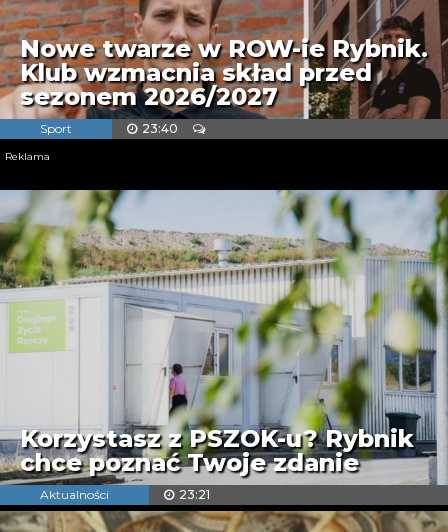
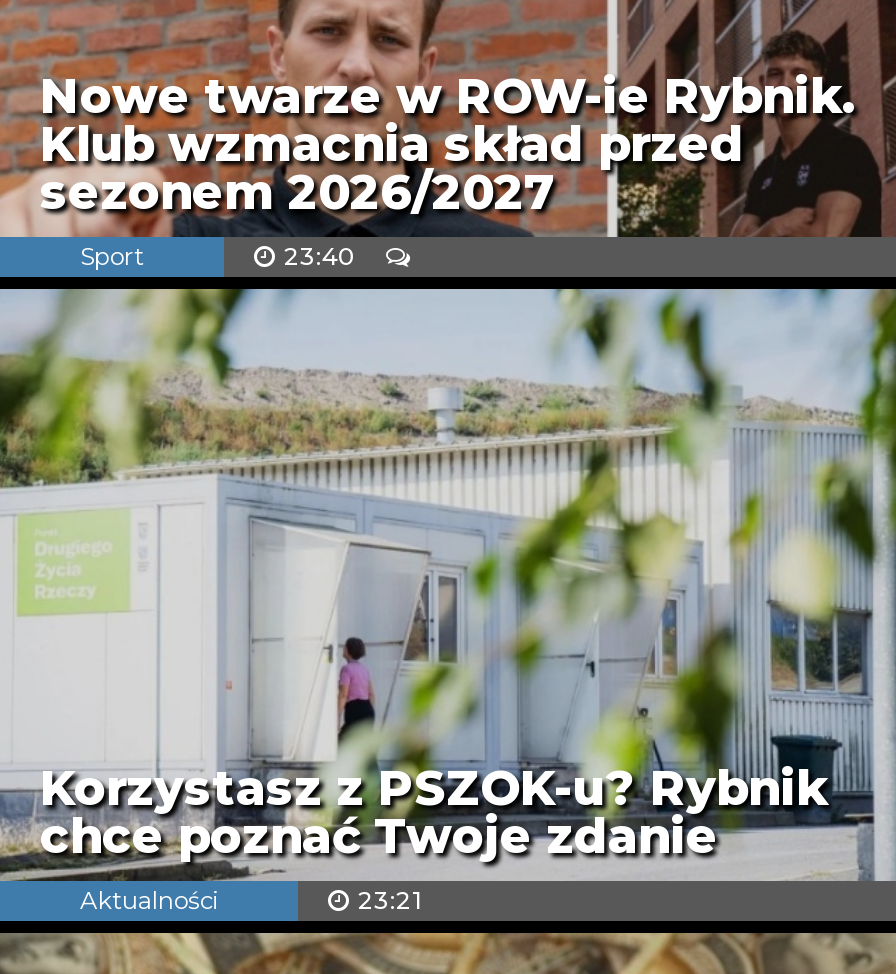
[5,150,50,163] Reklama -> none

